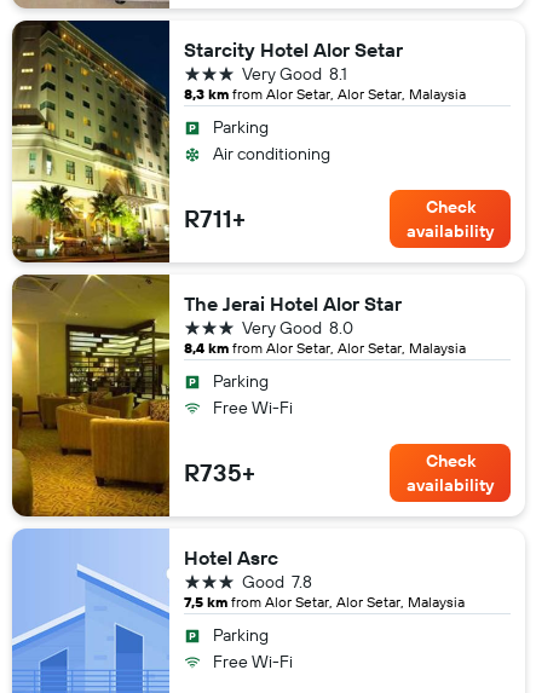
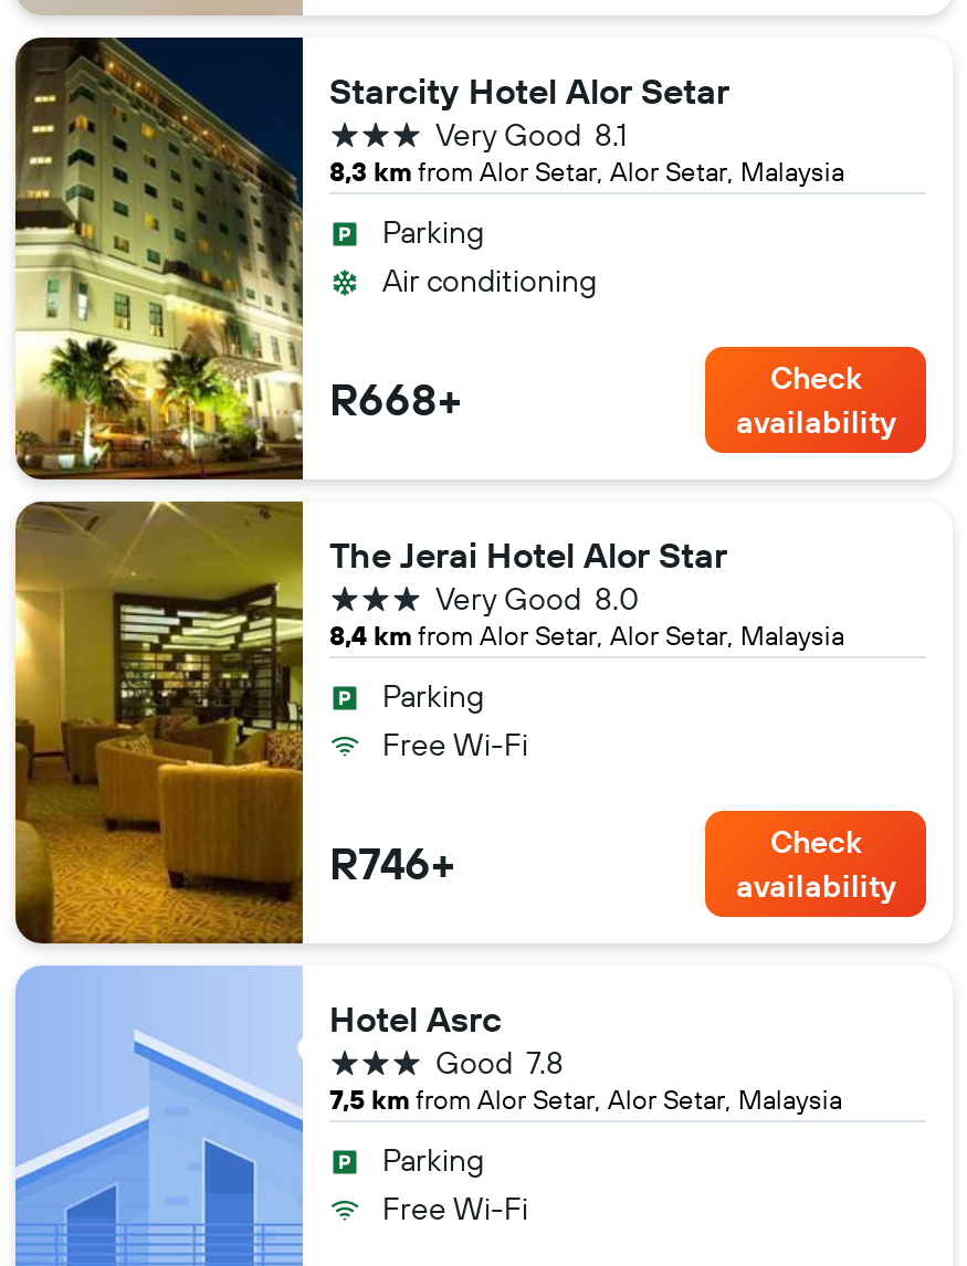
[184,203,246,233] R711+ -> [329,371,462,426] R668+
[184,457,255,487] R735+ -> [329,835,455,890] R746+

